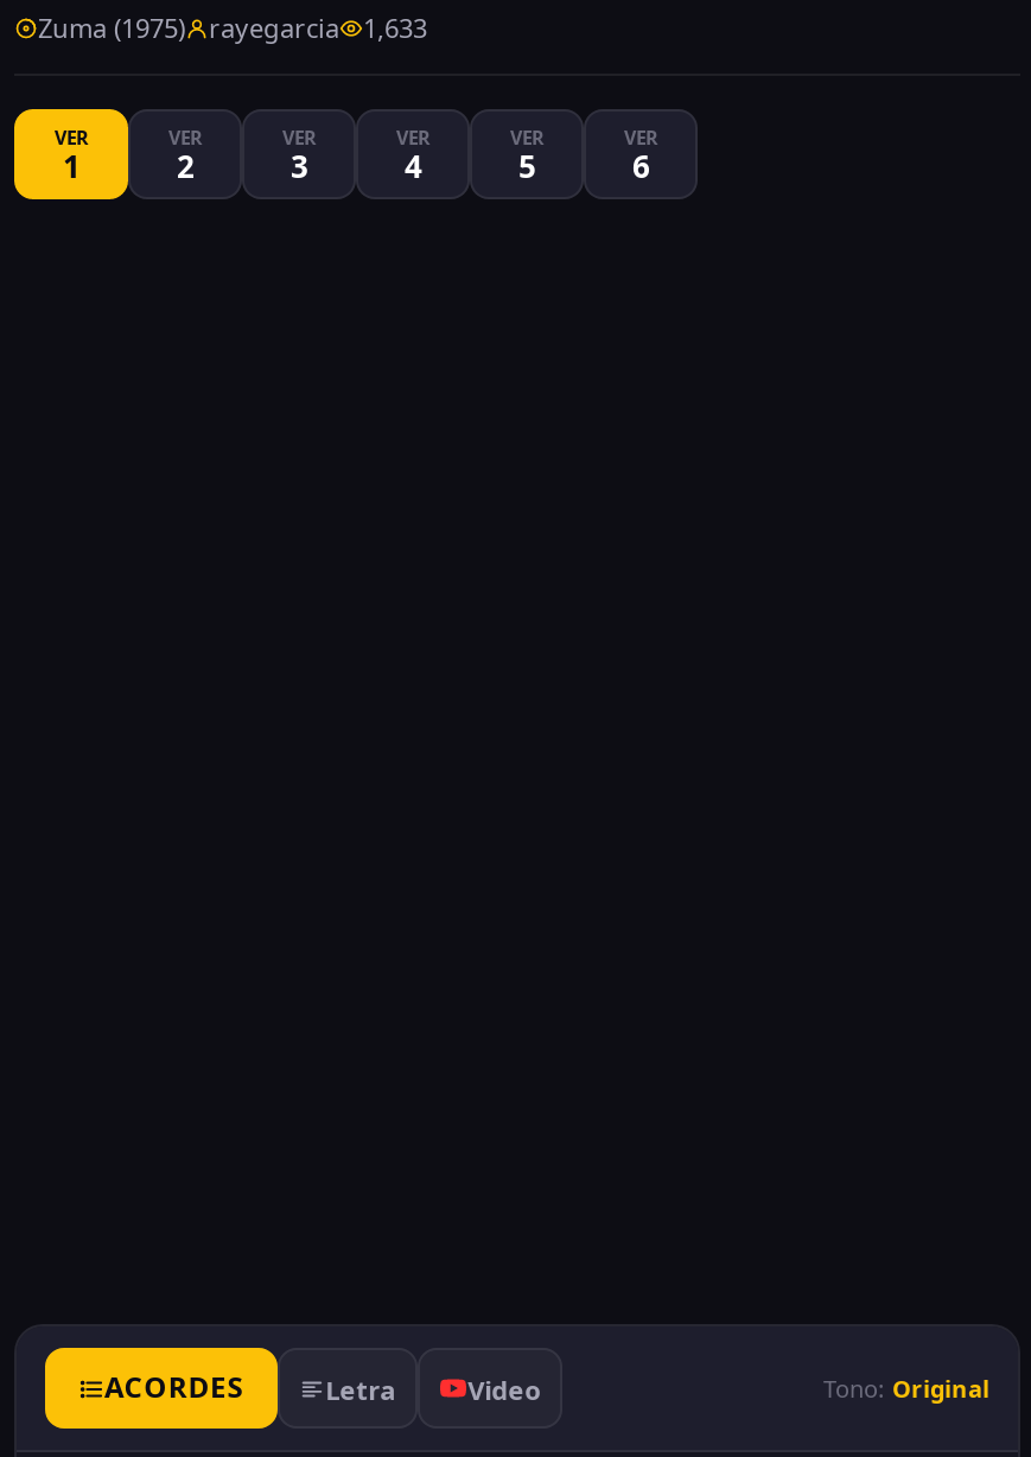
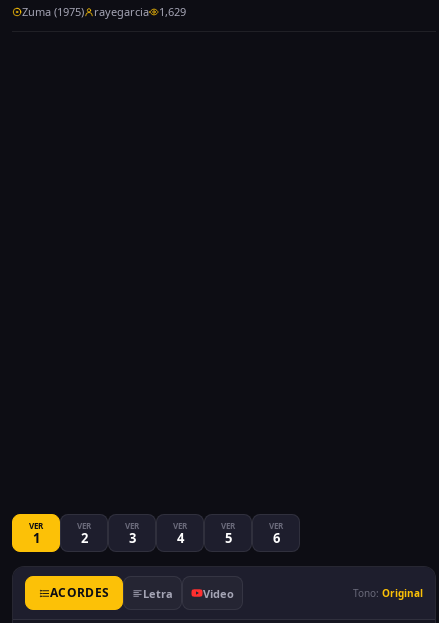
[38,9,427,45] Zuma (1975) rayegarcia 1,633 -> [22,4,186,19] Zuma (1975) rayegarcia 1,629
moved [55,122,657,186] -> [29,519,283,546]: VER | VER | 2 | ... | VER | 6

